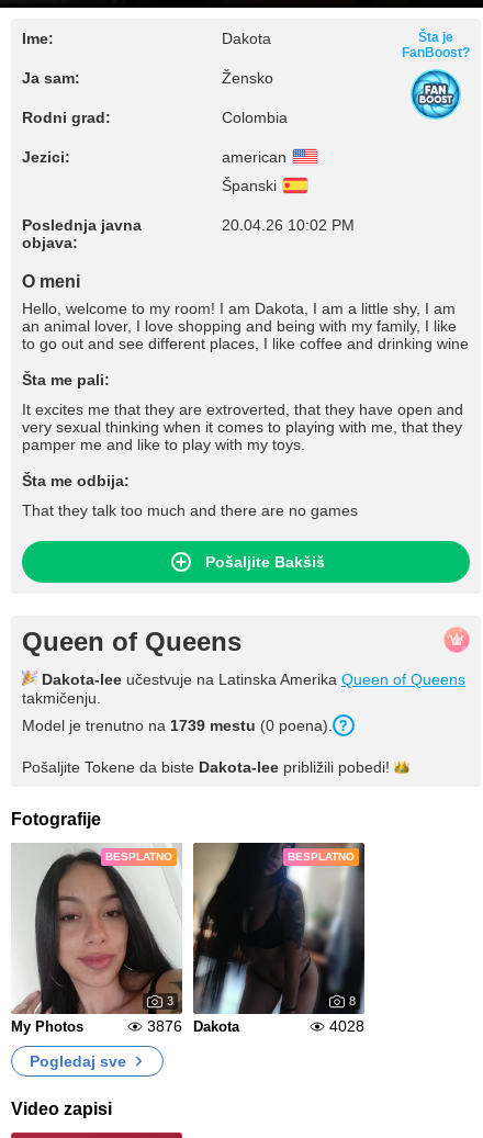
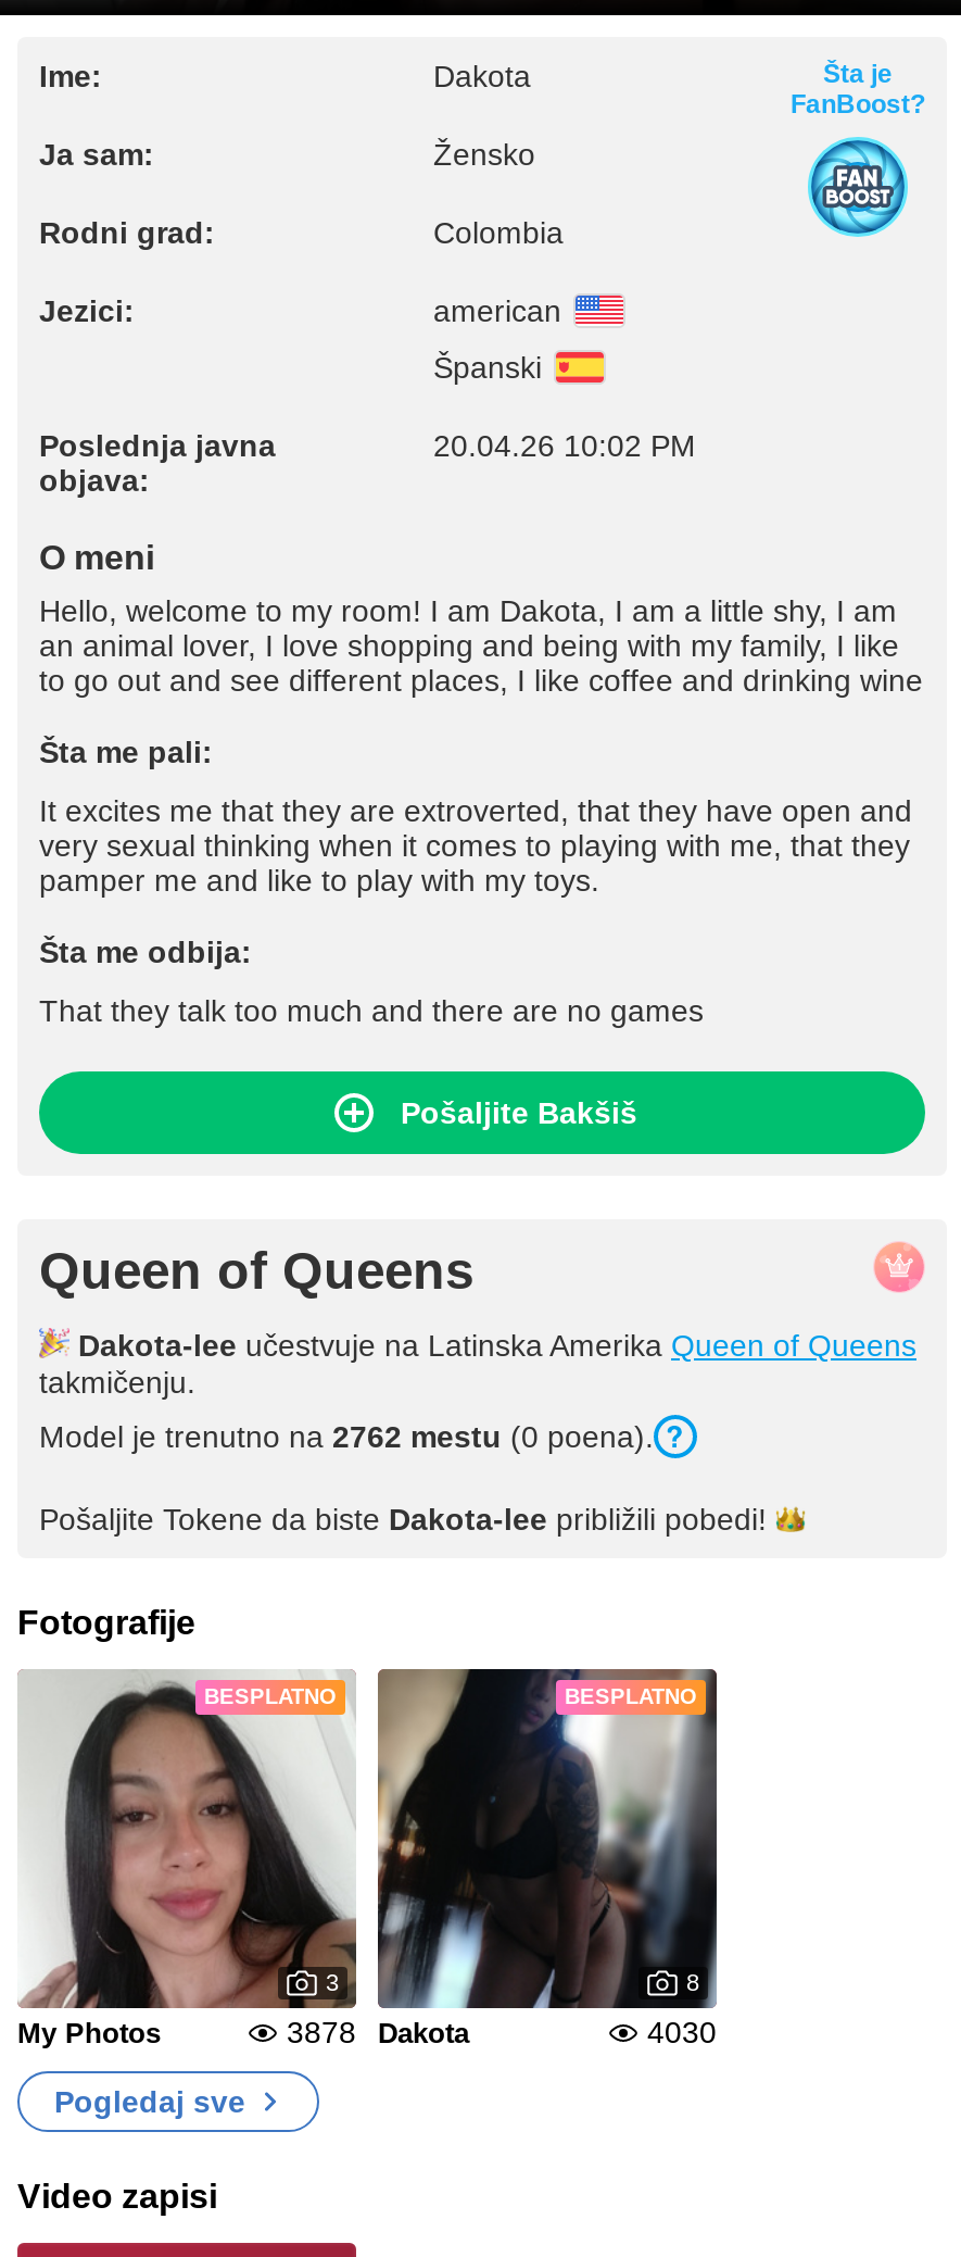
[22,717,333,734] Model je trenutno na 1739 mestu (0 poena). -> [39,1419,654,1454] Model je trenutno na 2762 mestu (0 poena).
[147,1017,239,1035] 3876 Dakota -> [287,2015,469,2049] 3878 Dakota
[329,1017,364,1035] 4028 -> [647,2015,717,2049] 4030

